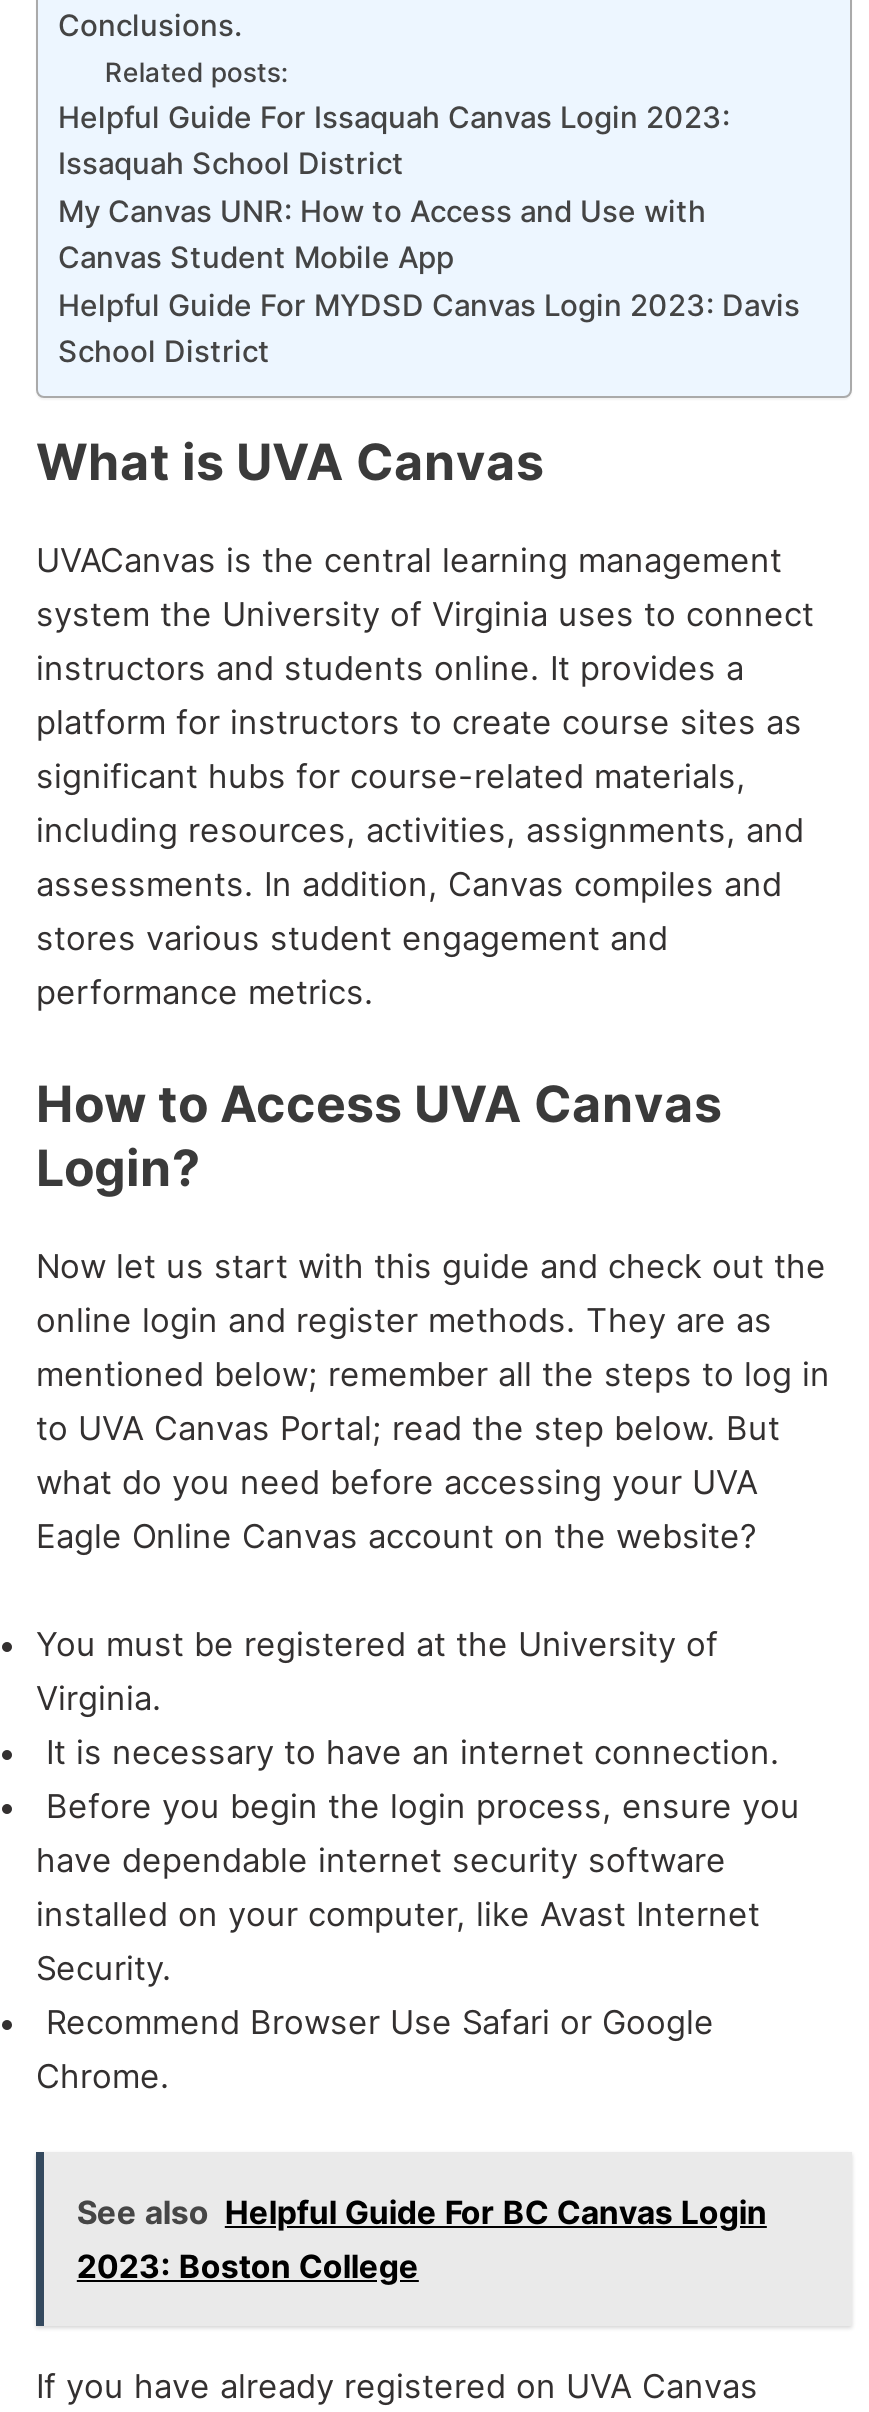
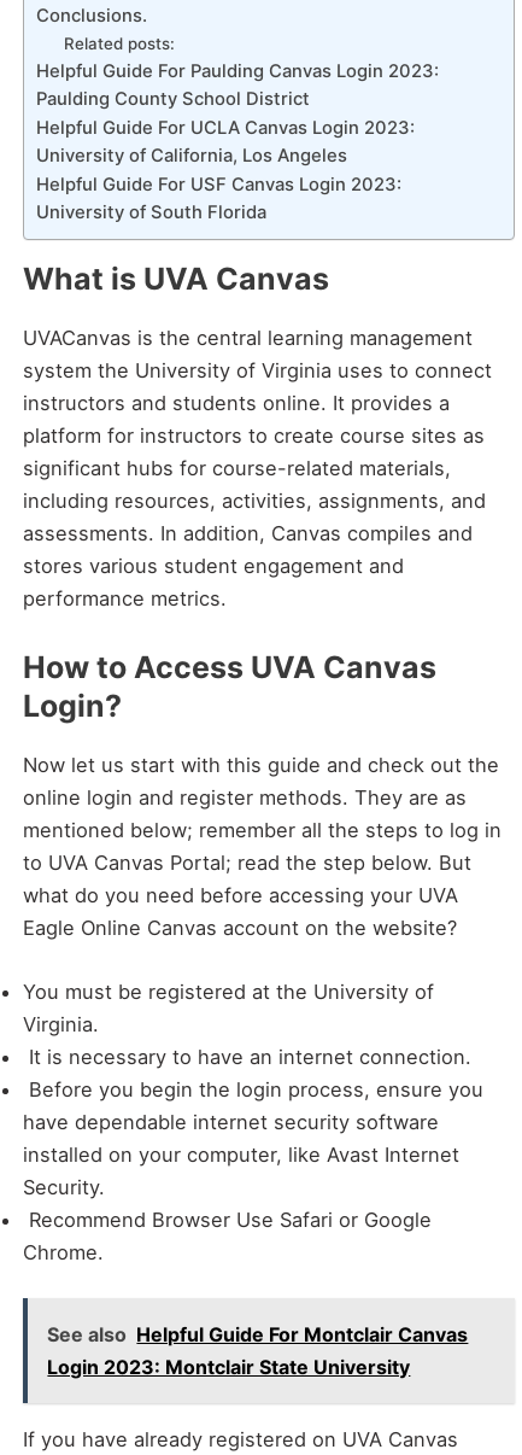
[58,100,800,370] Helpful Guide For Issaquah Canvas Login 2023: | Issaquah School District | My Canvas UNR: How to Access and Use with | Canvas Student Mobile App | Helpful Guide For MYDSD Canvas Login 2023: Davis | School District -> [36,60,439,223] Helpful Guide For Paulding Canvas Login 2023: | Paulding County School District | Helpful Guide For UCLA Canvas Login 2023: | University of California, Los Angeles | Helpful Guide For USF Canvas Login 2023: | University of South Florida
[77,2192,767,2286] See also Helpful Guide For BC Canvas Login | 2023: Boston College -> [47,1322,468,1379] See also Helpful Guide For Montclair Canvas | Login 2023: Montclair State University

